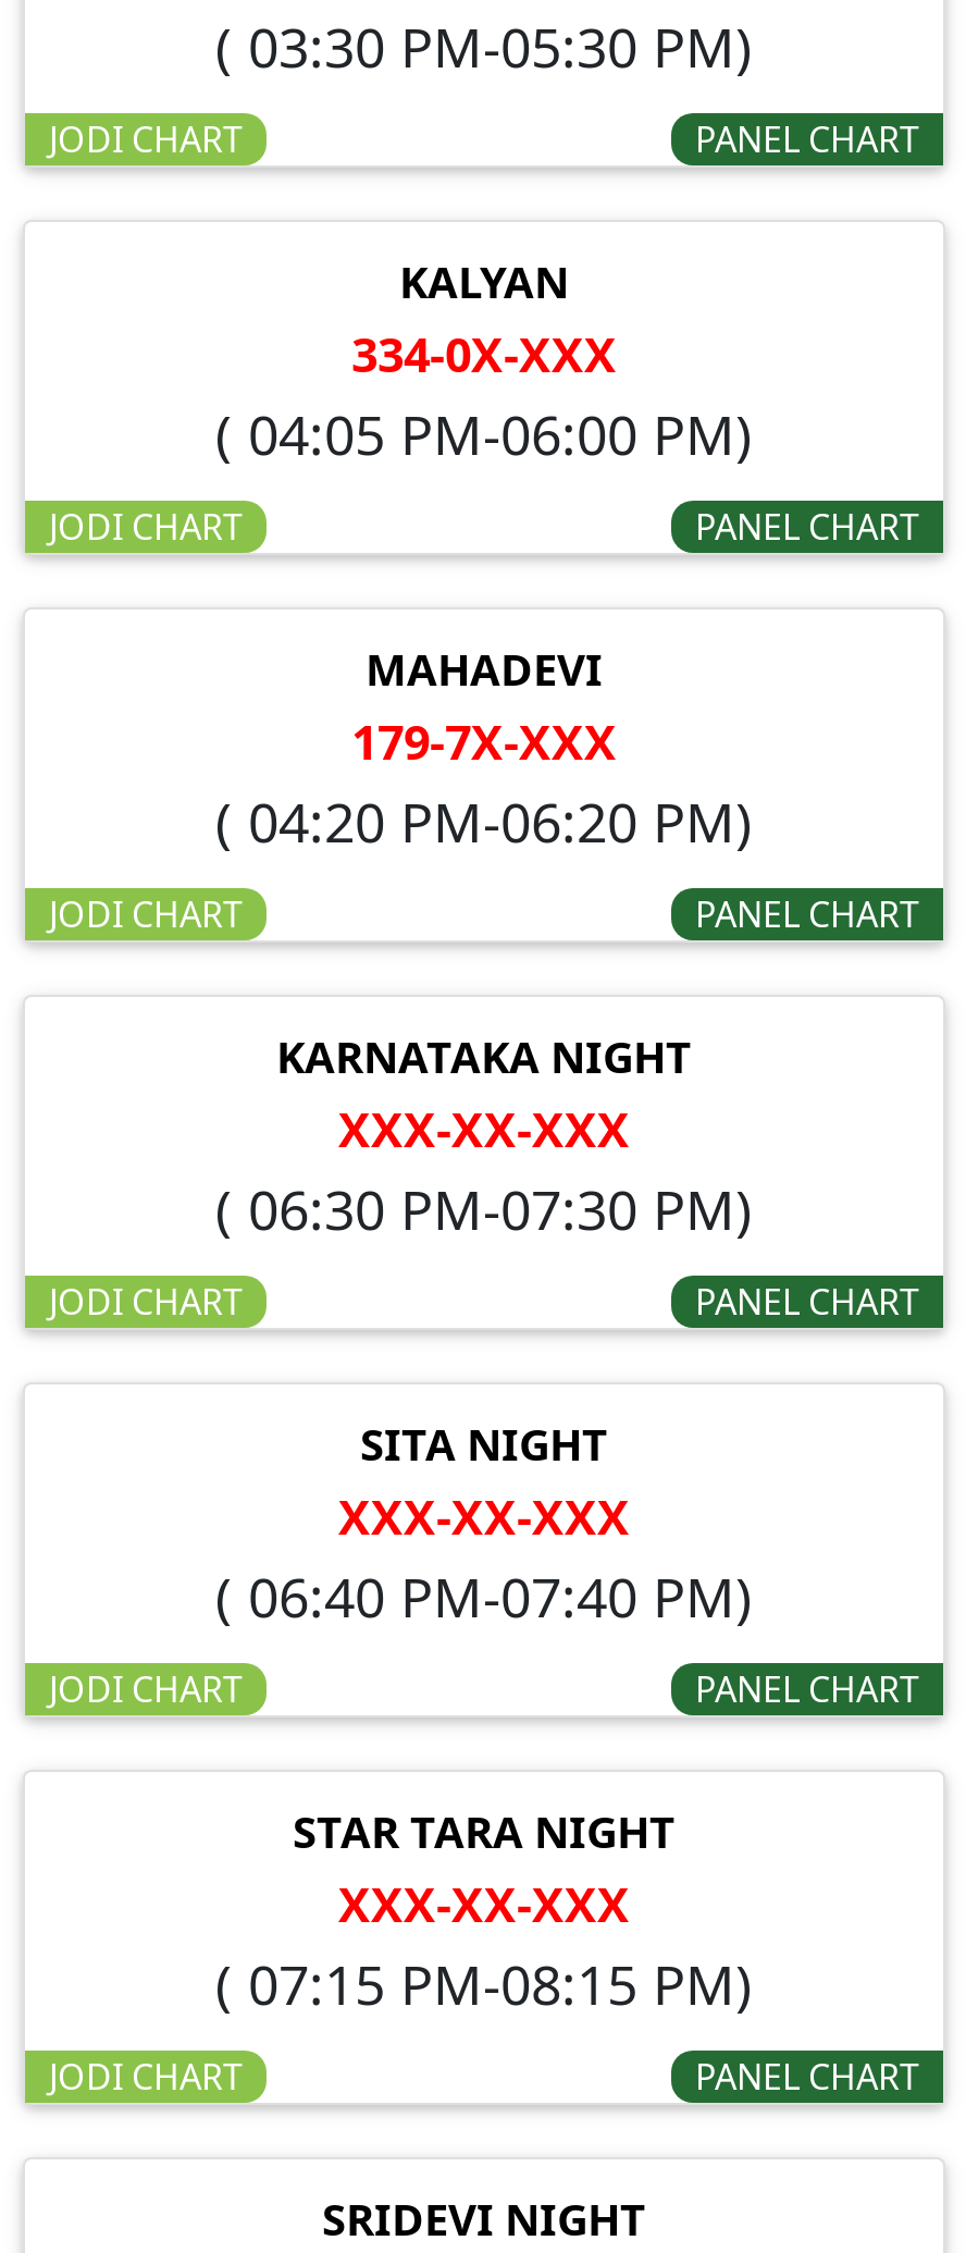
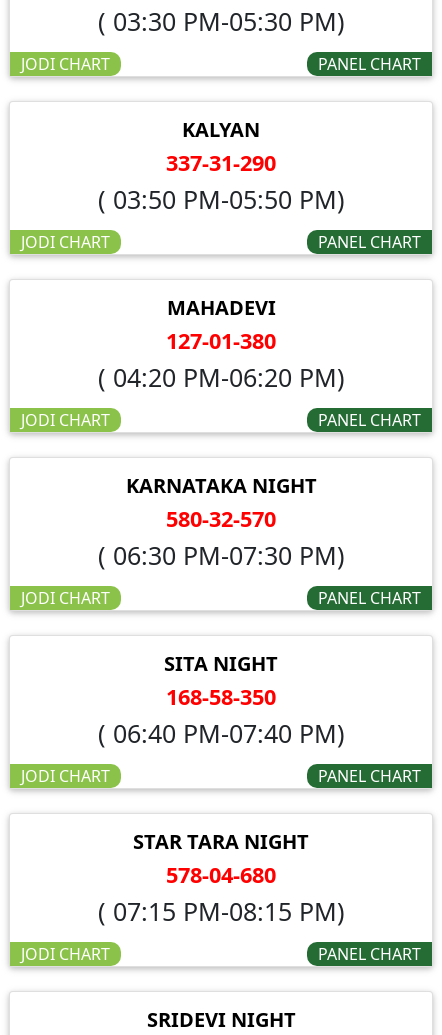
[215,321,753,469] 334-0X-XXX | ( 04:05 PM-06:00 PM) -> [97,147,344,215] 337-31-290 | ( 03:50 PM-05:50 PM)
[351,709,617,772] 179-7X-XXX -> [166,325,276,354] 127-01-380
[338,1096,630,1159] XXX-XX-XXX -> [166,503,276,532] 580-32-570
[338,1483,630,1547] XXX-XX-XXX -> [166,681,276,710] 168-58-350
[338,1871,630,1934] XXX-XX-XXX -> [166,859,276,888] 578-04-680

